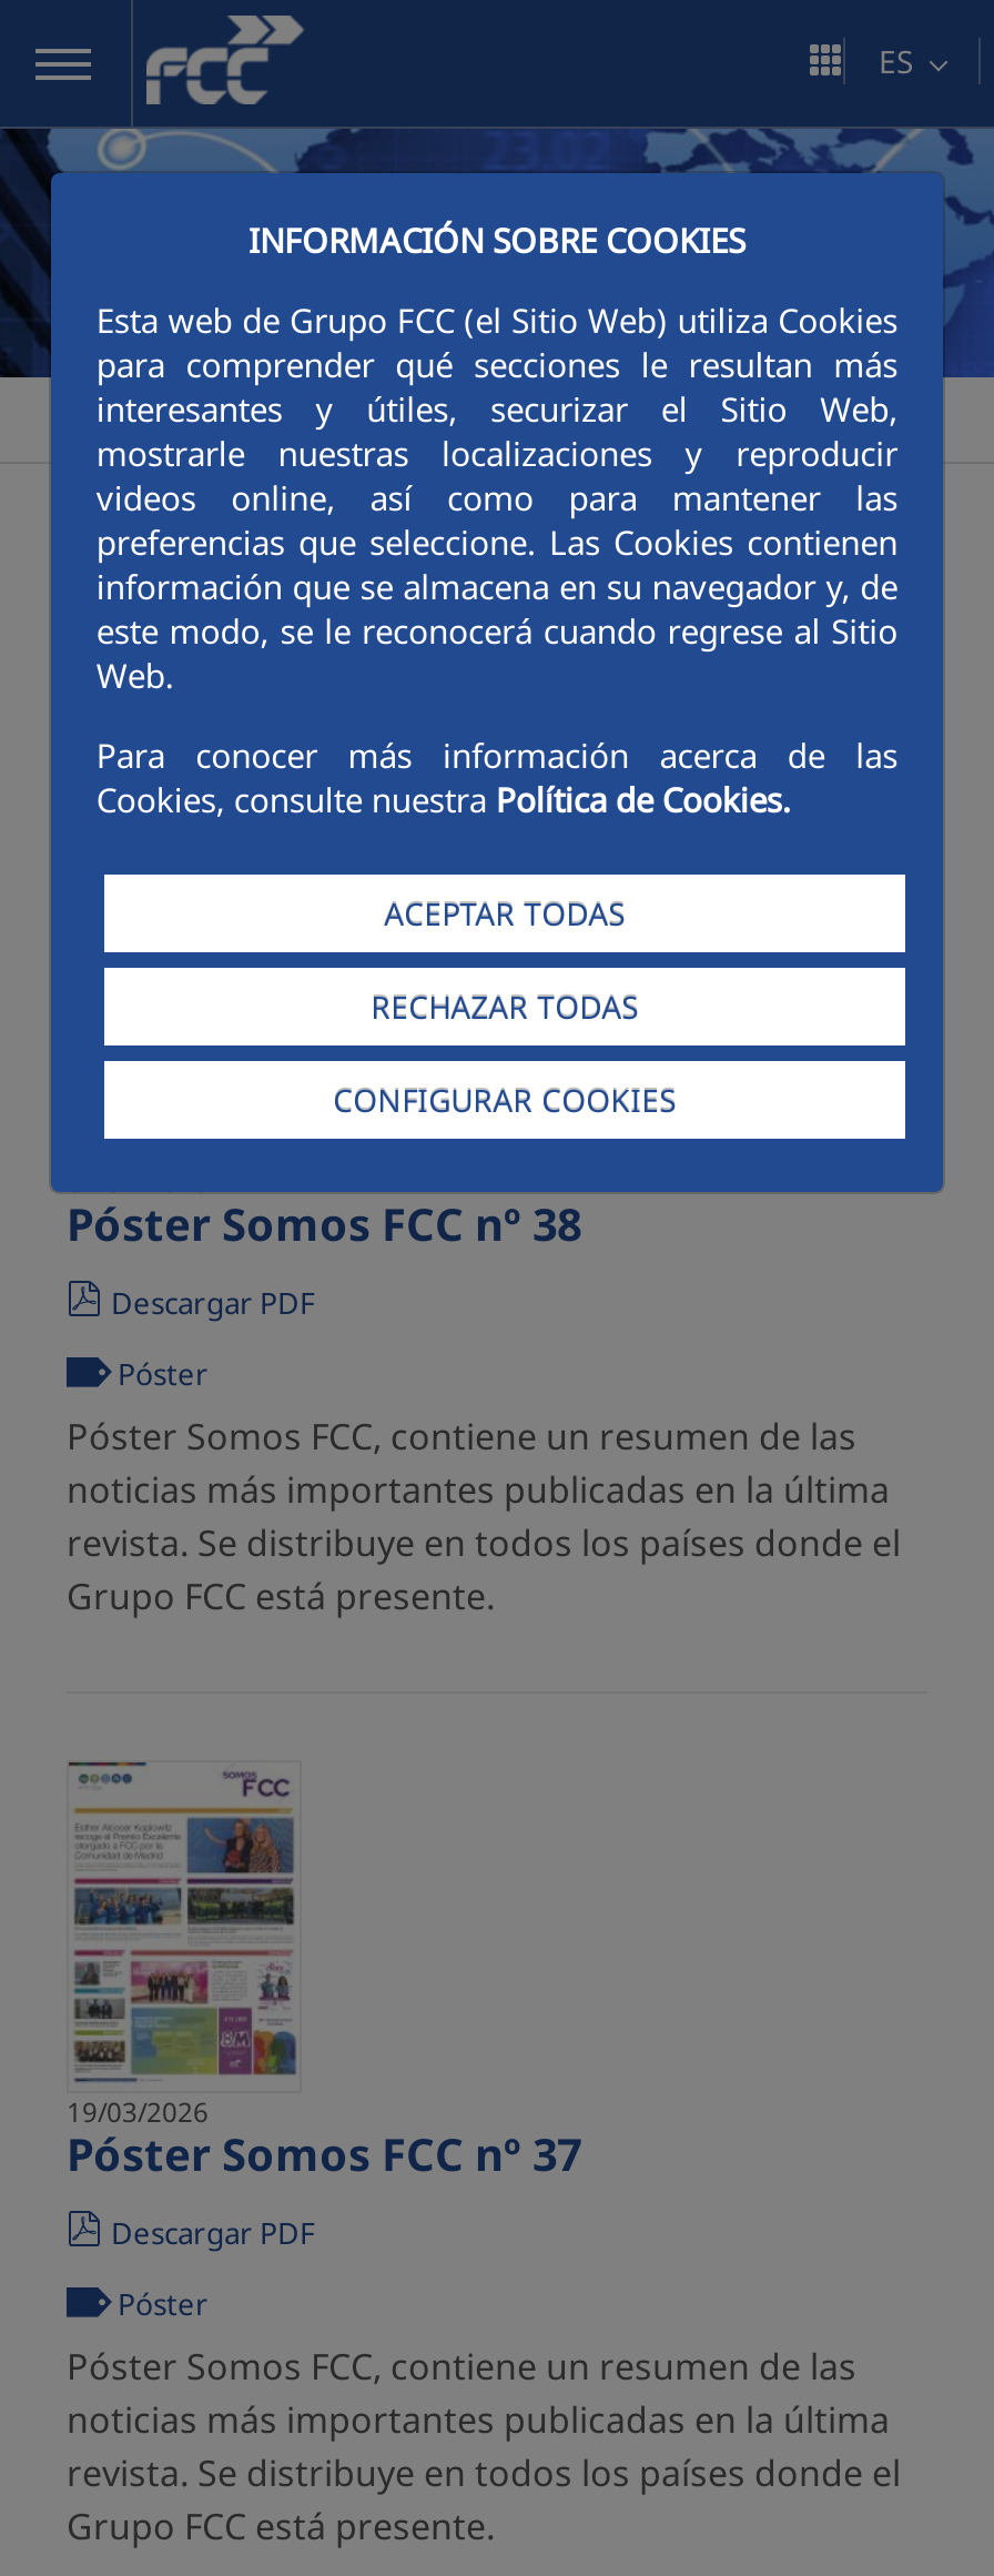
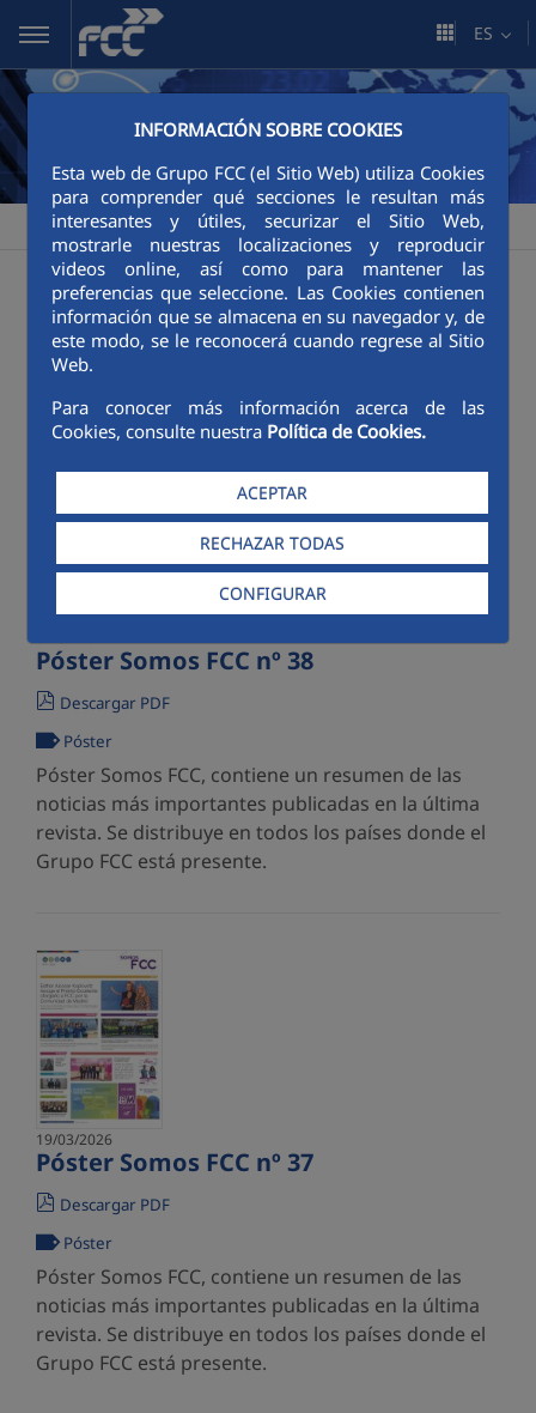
[384,892,626,934] ACEPTAR TODAS -> [237,481,308,504] ACEPTAR
[333,1079,677,1122] CONFIGURAR COOKIES -> [218,582,326,605] CONFIGURAR

